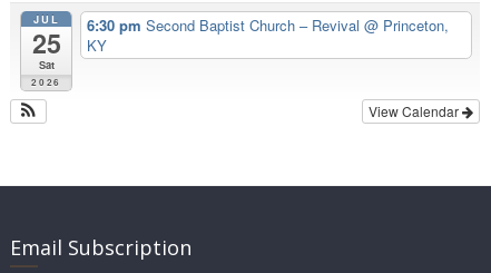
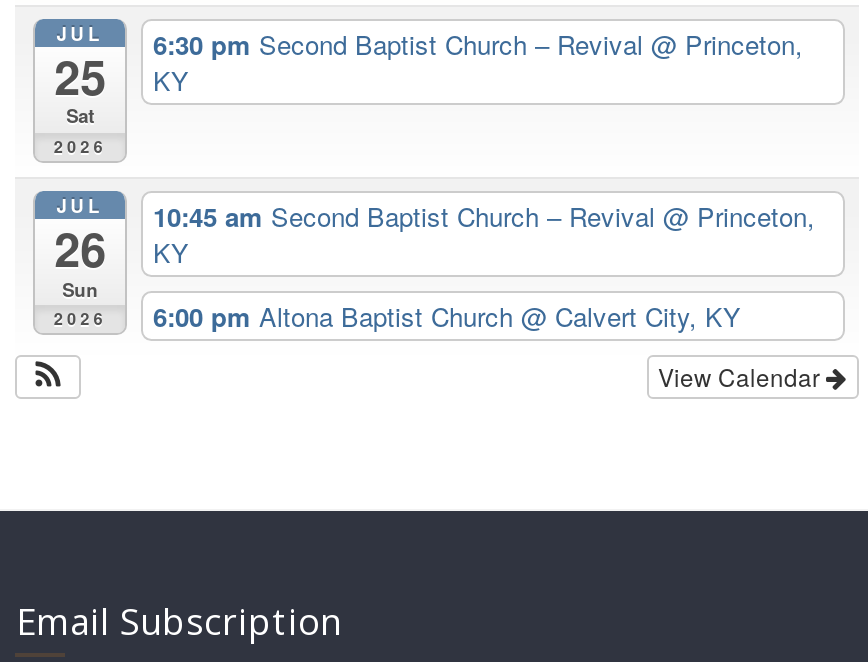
none -> [54,191,107,332] JUL | 26 | Sun | 2026
none -> [153,196,815,334] 10:45 am Second Baptist Church – Revival @ Princeton, | KY | 6:00 pm Altona Baptist Church @ Calvert City, KY

